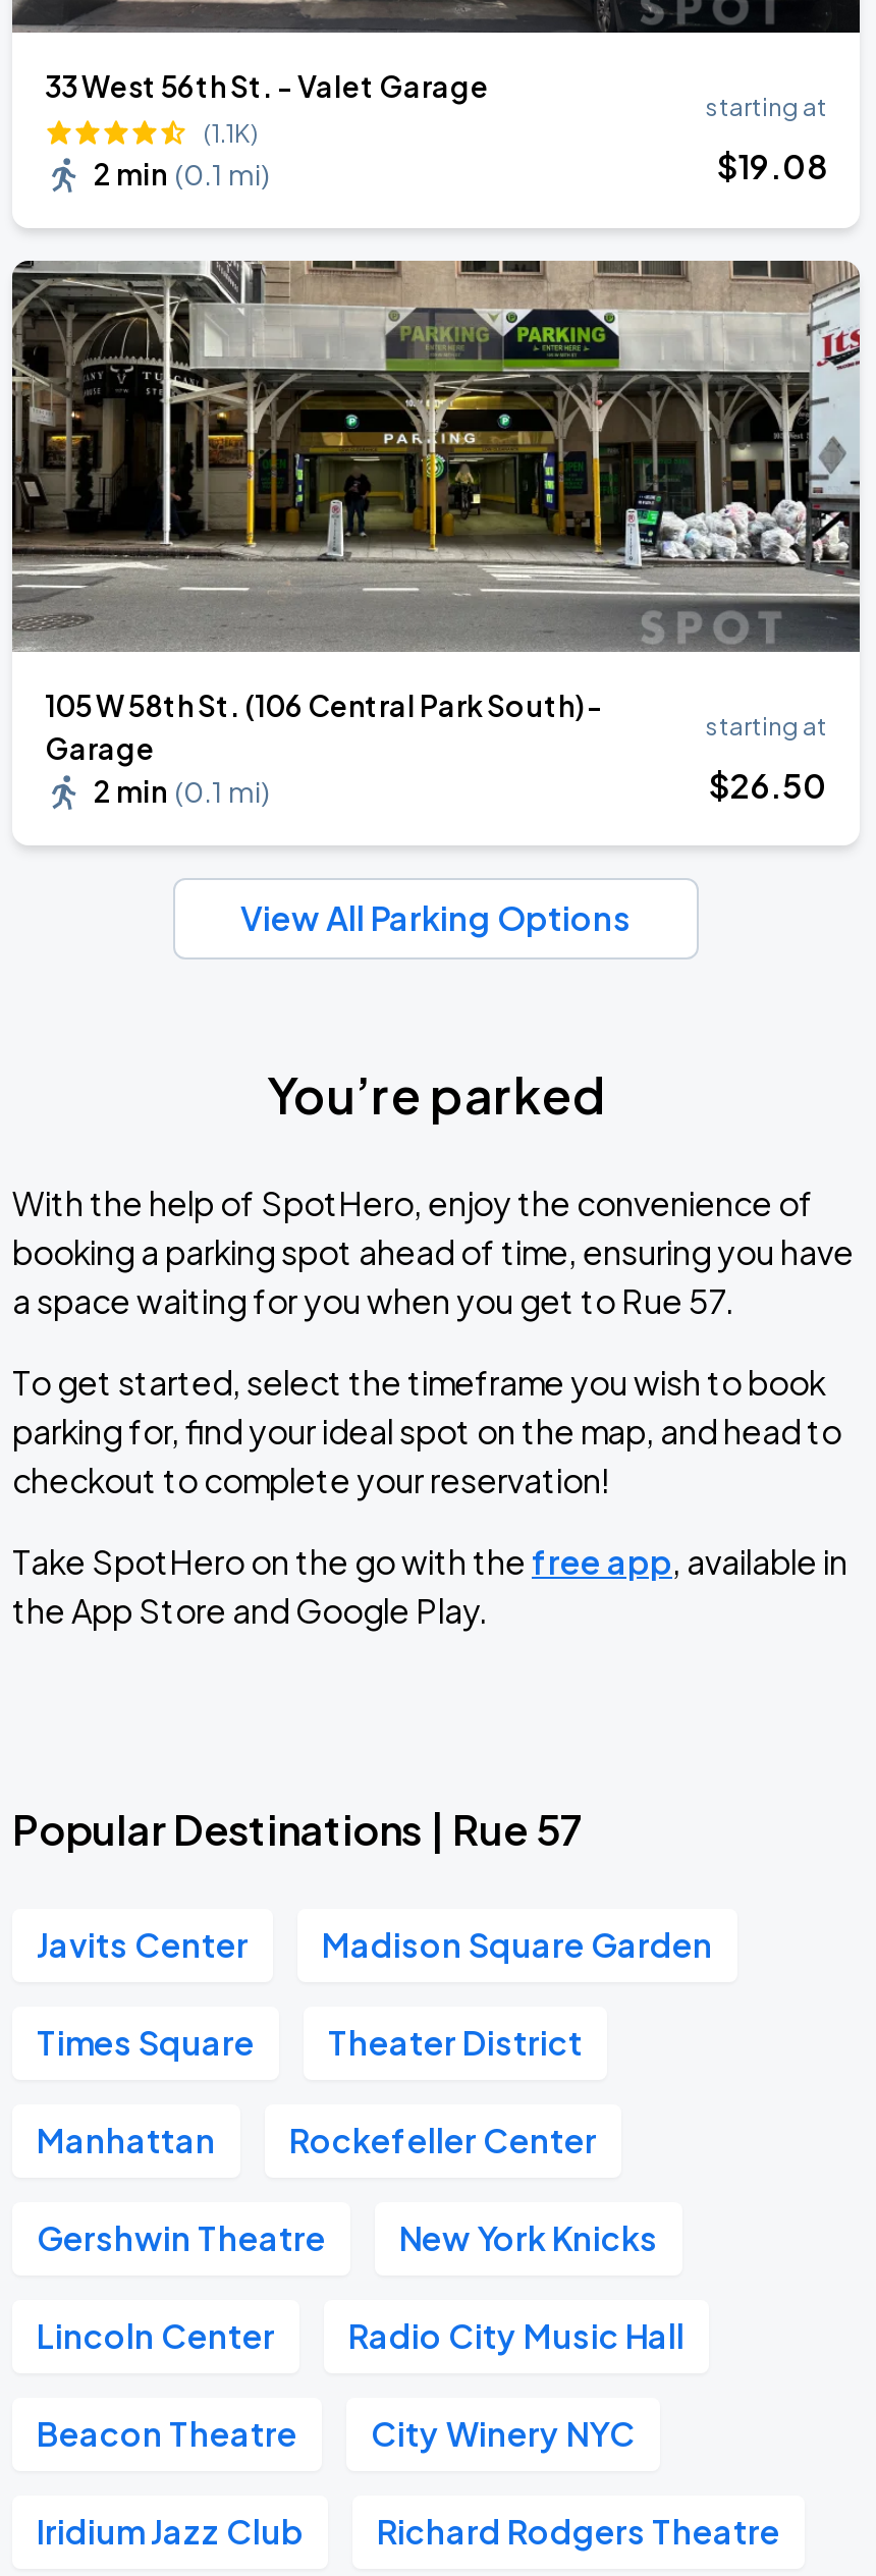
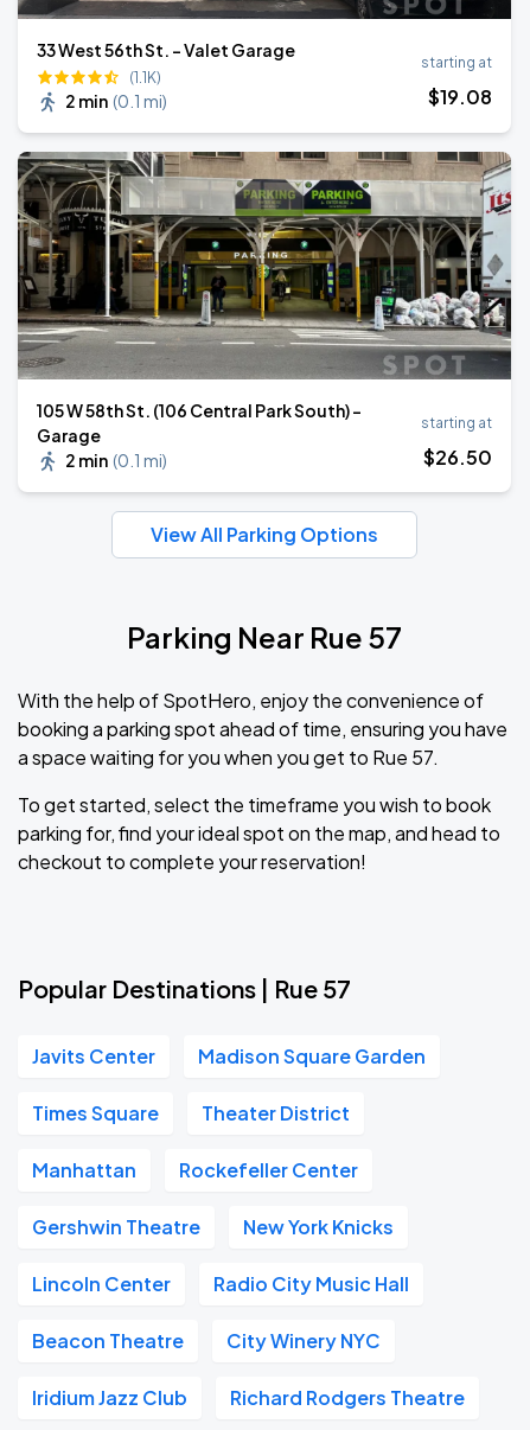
[267,1063,605,1125] You’re parked -> [127,619,402,655] Parking Near Rue 57
[12,1540,847,1632] Take SpotHero on the go with the free app, available in | the App Store and Google Play. -> none

